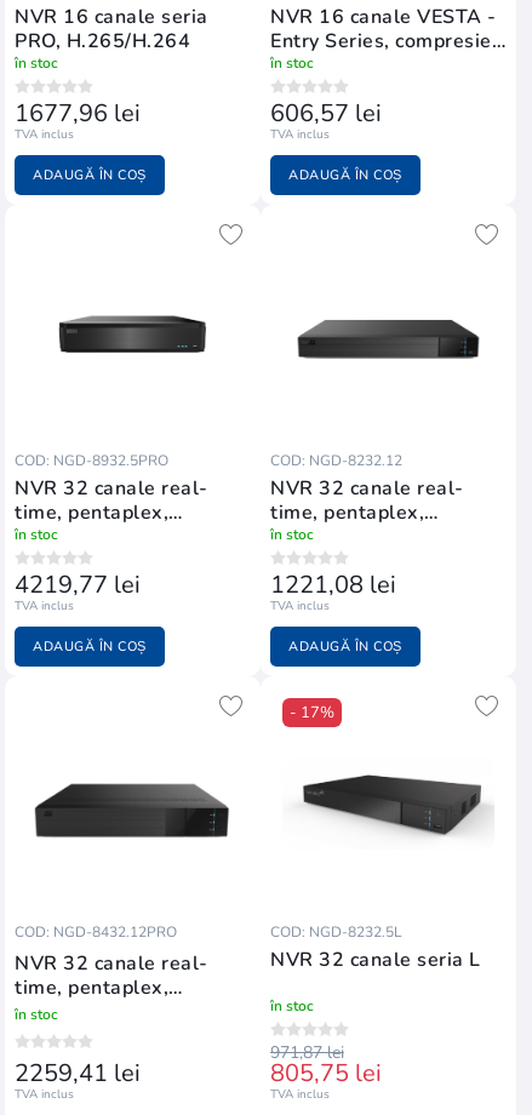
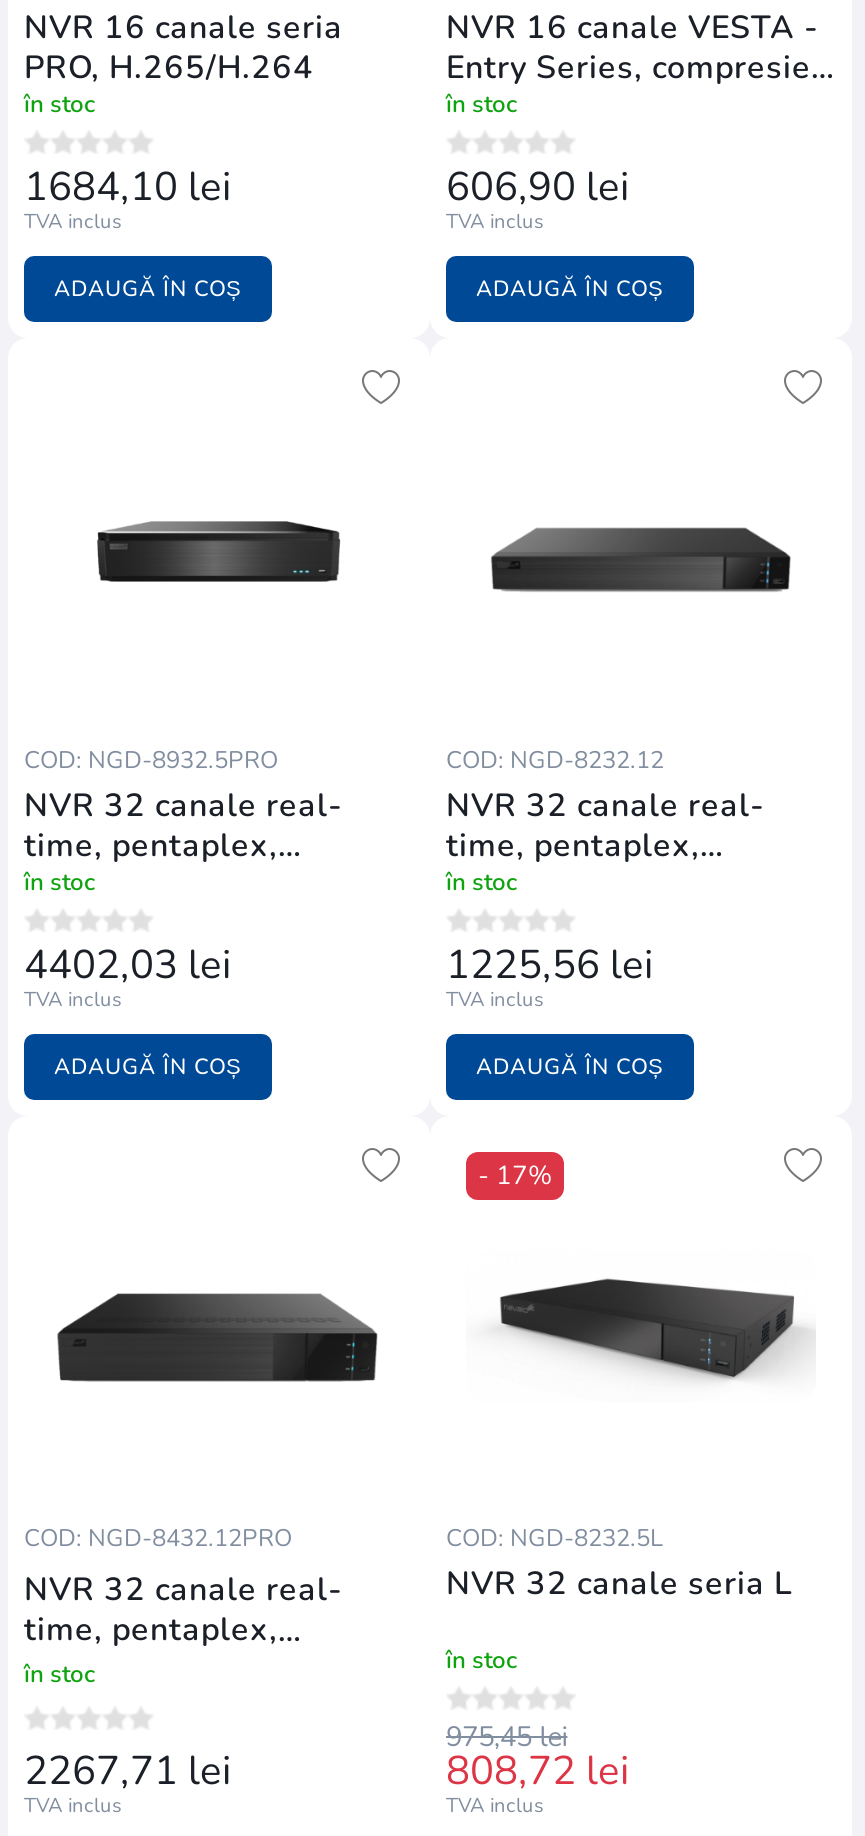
[15,97,141,129] 1677,96 lei -> [24,160,232,214] 1684,10 lei
[270,97,382,129] 606,57 lei -> [446,160,630,214] 606,90 lei
[15,568,141,601] 4219,77 lei -> [24,938,232,992] 4402,03 lei
[270,568,396,601] 1221,08 lei -> [446,938,654,992] 1225,56 lei
[270,1041,344,1064] 971,87 lei -> [446,1718,567,1756] 975,45 lei
[15,1057,141,1089] 2259,41 lei -> [24,1744,232,1798] 2267,71 lei
[270,1057,382,1089] 805,75 lei -> [446,1744,630,1798] 808,72 lei

